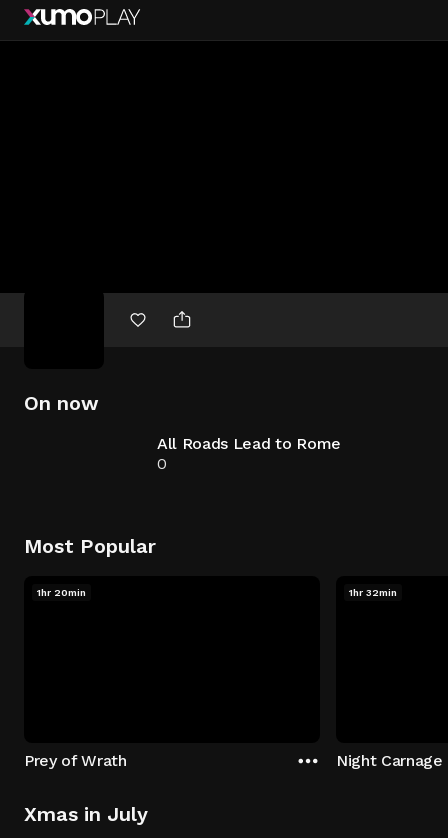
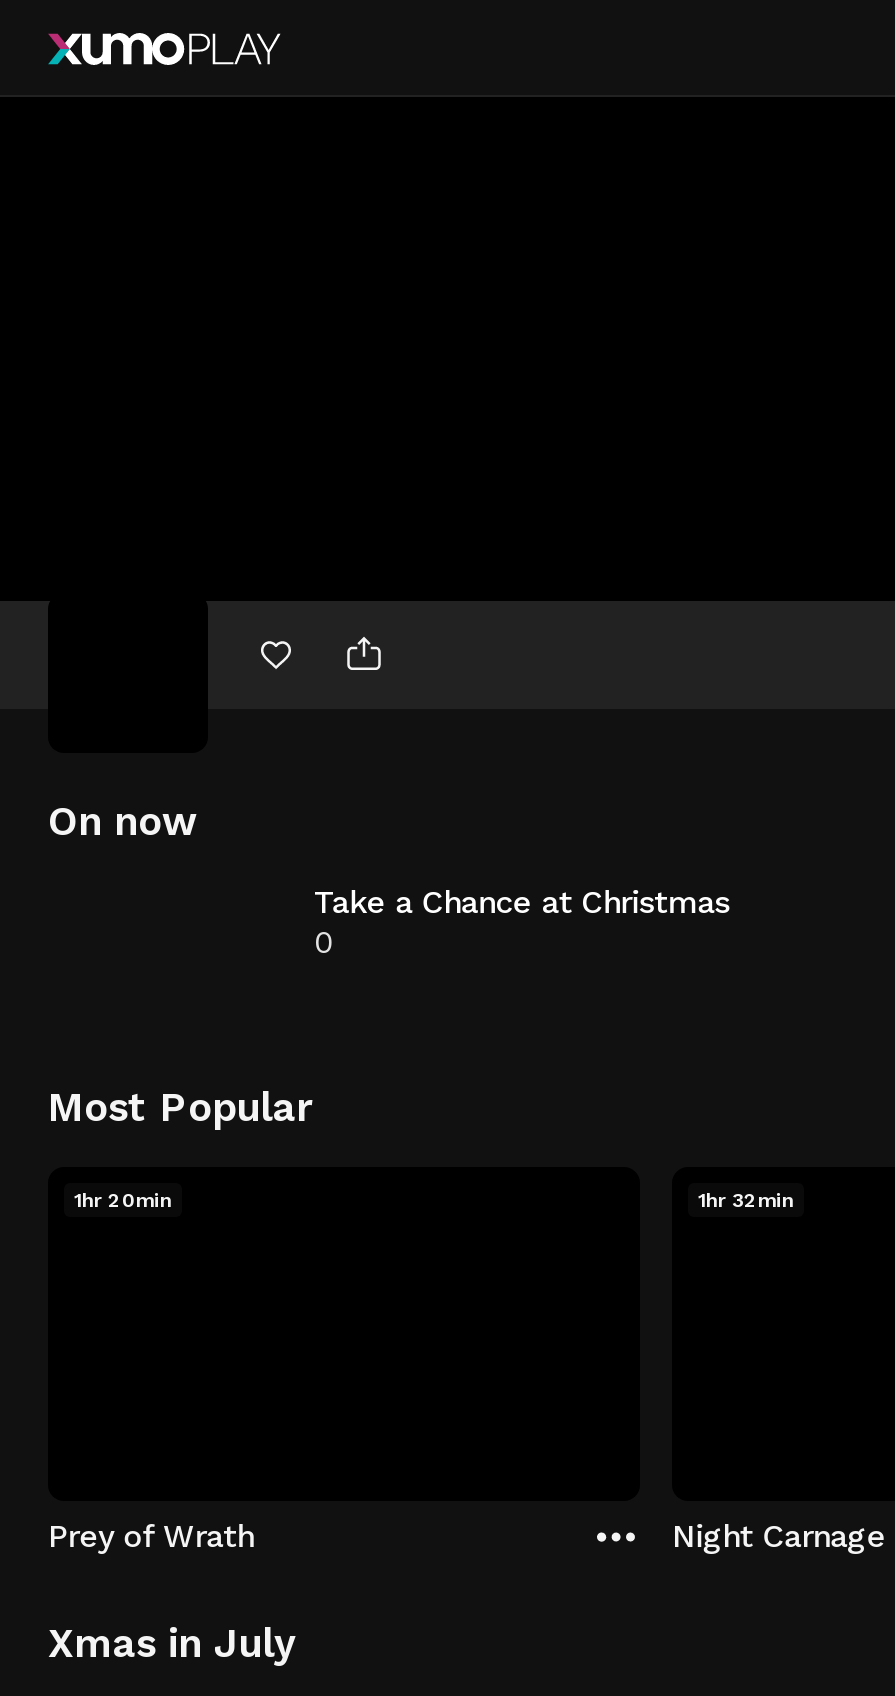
[157,434,341,453] All Roads Lead to Rome -> [314,883,729,921] Take a Chance at Christmas

